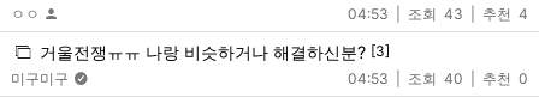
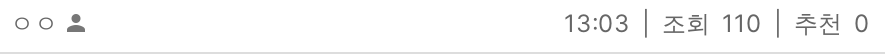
[11,5,528,87] 04:53 | 43 | 4 | 거울전쟁ㅠㅠ 나랑 비슷하거나 해결하신분? [3] | 미구미구 | 04:53 | 40 -> [564,8,762,38] 13:03 | 110

